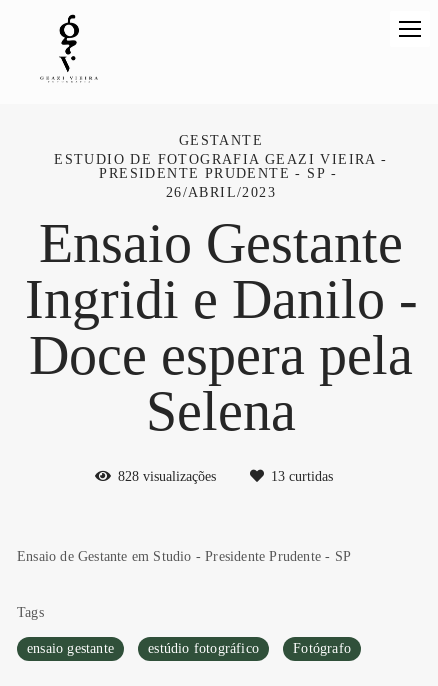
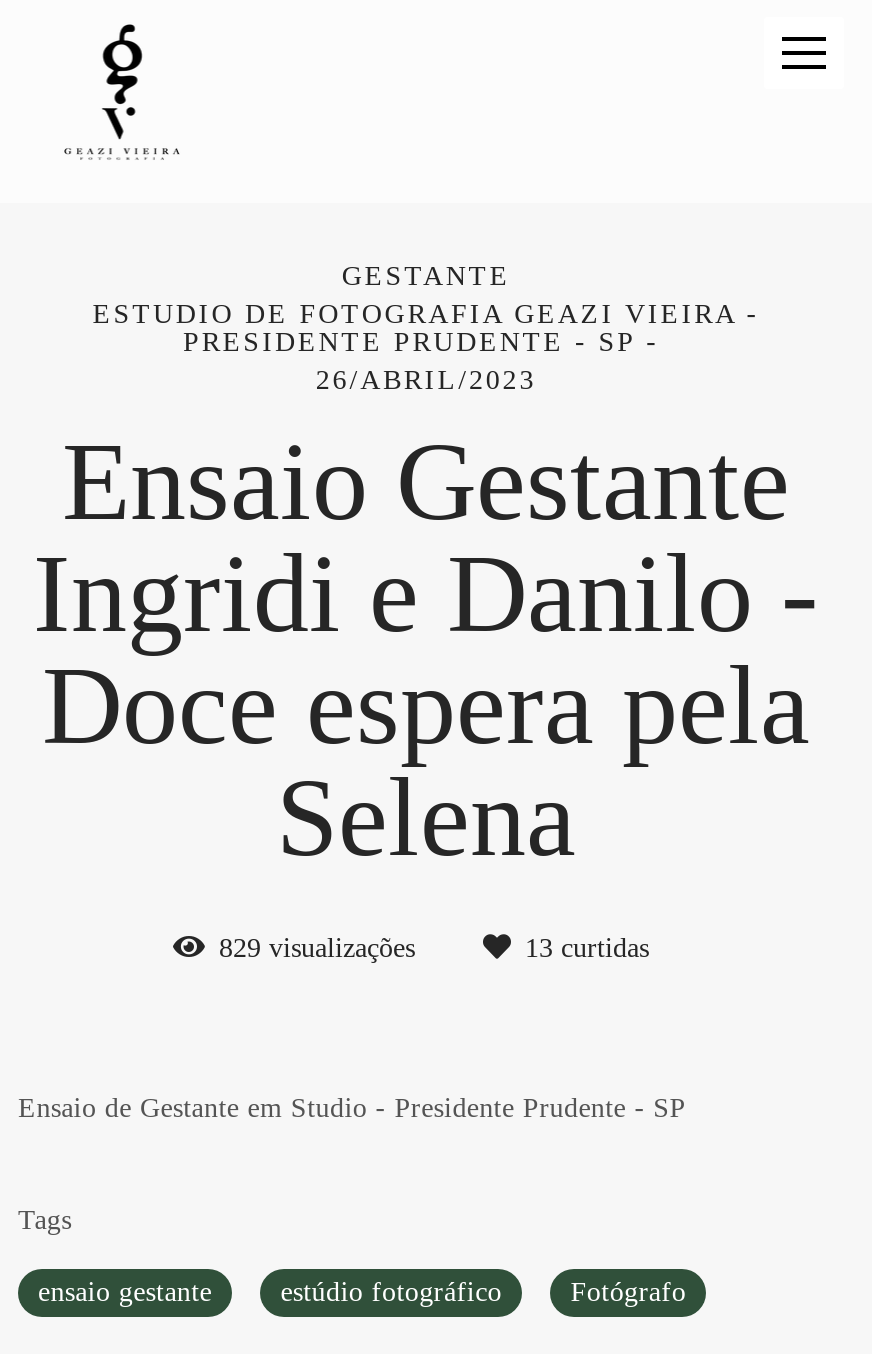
[117,469,219,484] 828 visualizações -> [219,933,423,963] 829 visualizações

